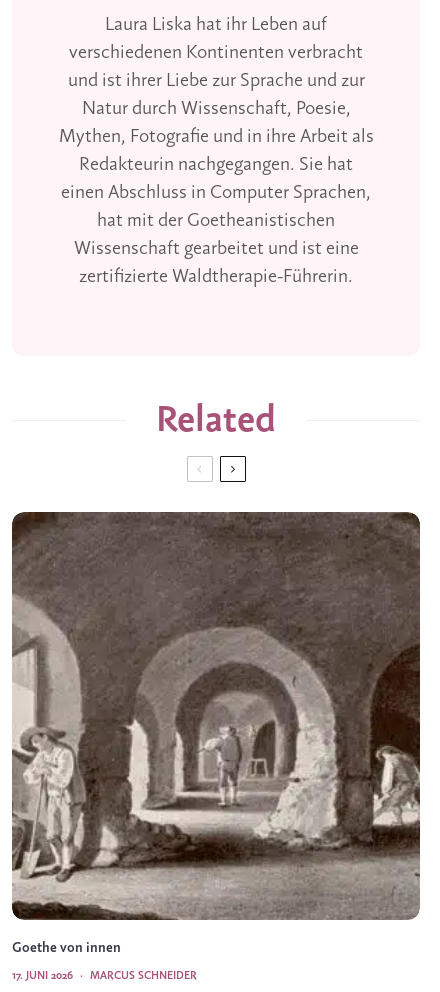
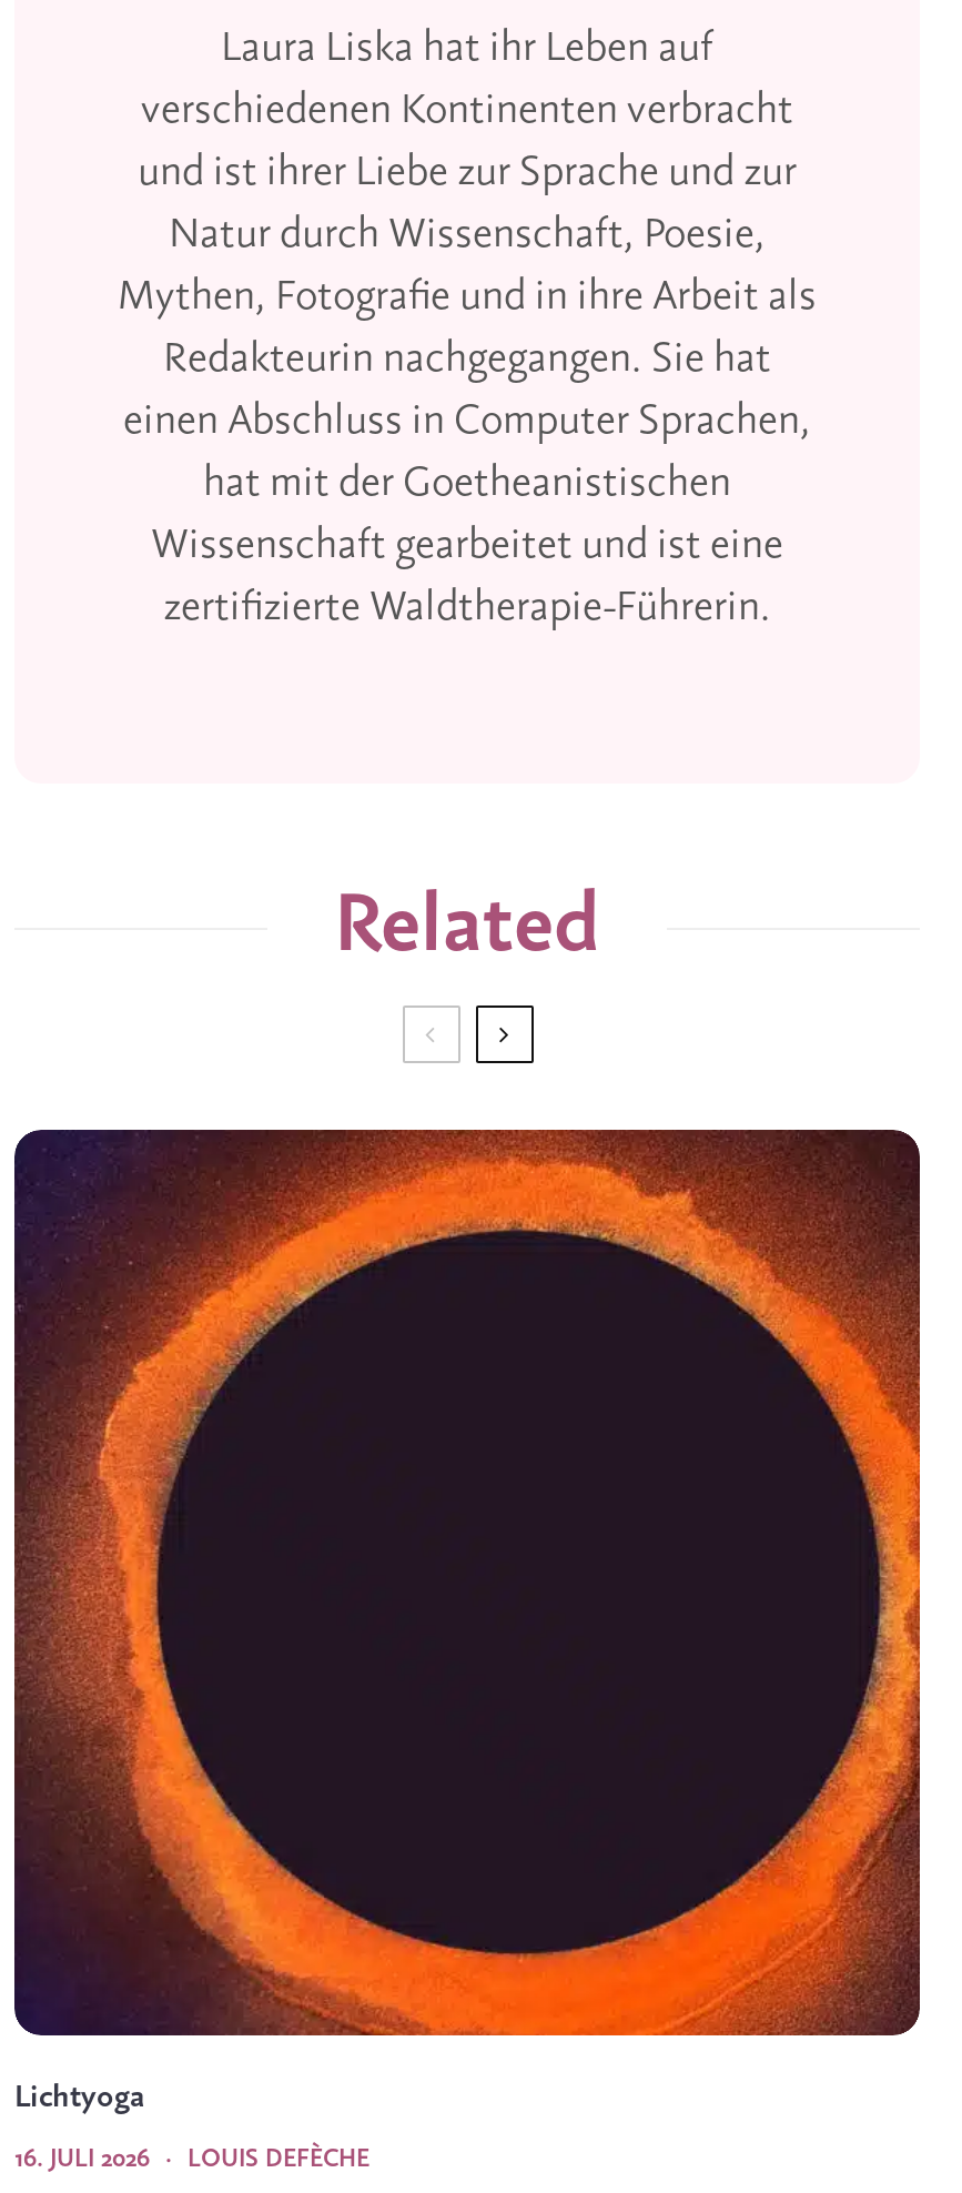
[11,511,421,956] [image] | Goethe von innen -> [12,1126,922,2116] [image] | Lichtyoga
[12,970,73,982] 17. JUNI 2026 -> [14,2147,150,2174] 16. JULI 2026
[90,970,197,982] MARCUS SCHNEIDER -> [188,2147,369,2174] LOUIS DEFÈCHE

